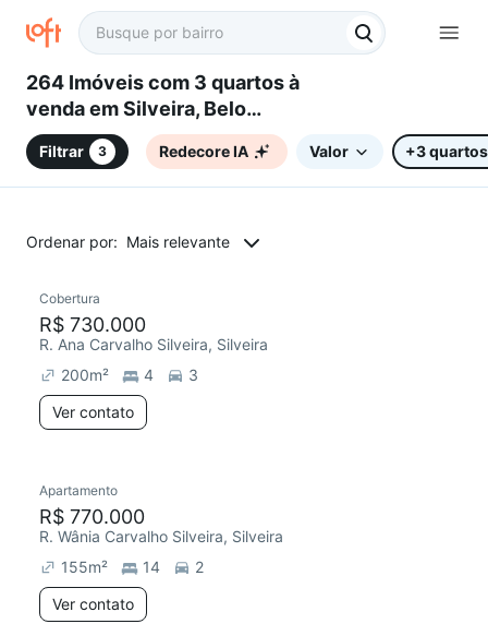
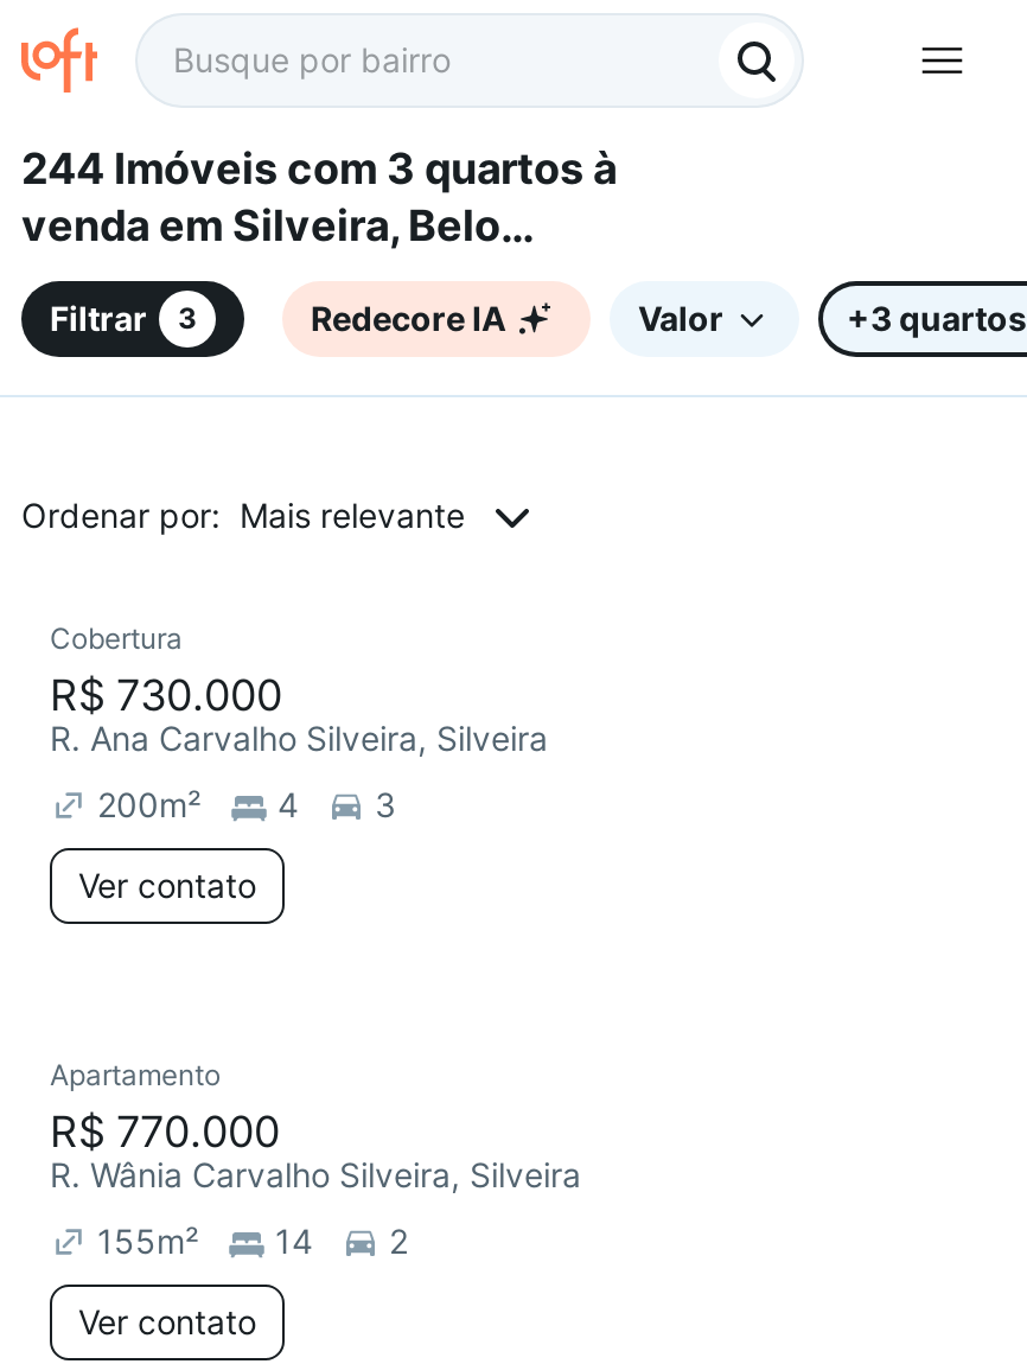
[26,71,289,94] 264 Imóveis com 3 quartos à -> [21,144,593,194] 244 Imóveis com 3 quartos à

